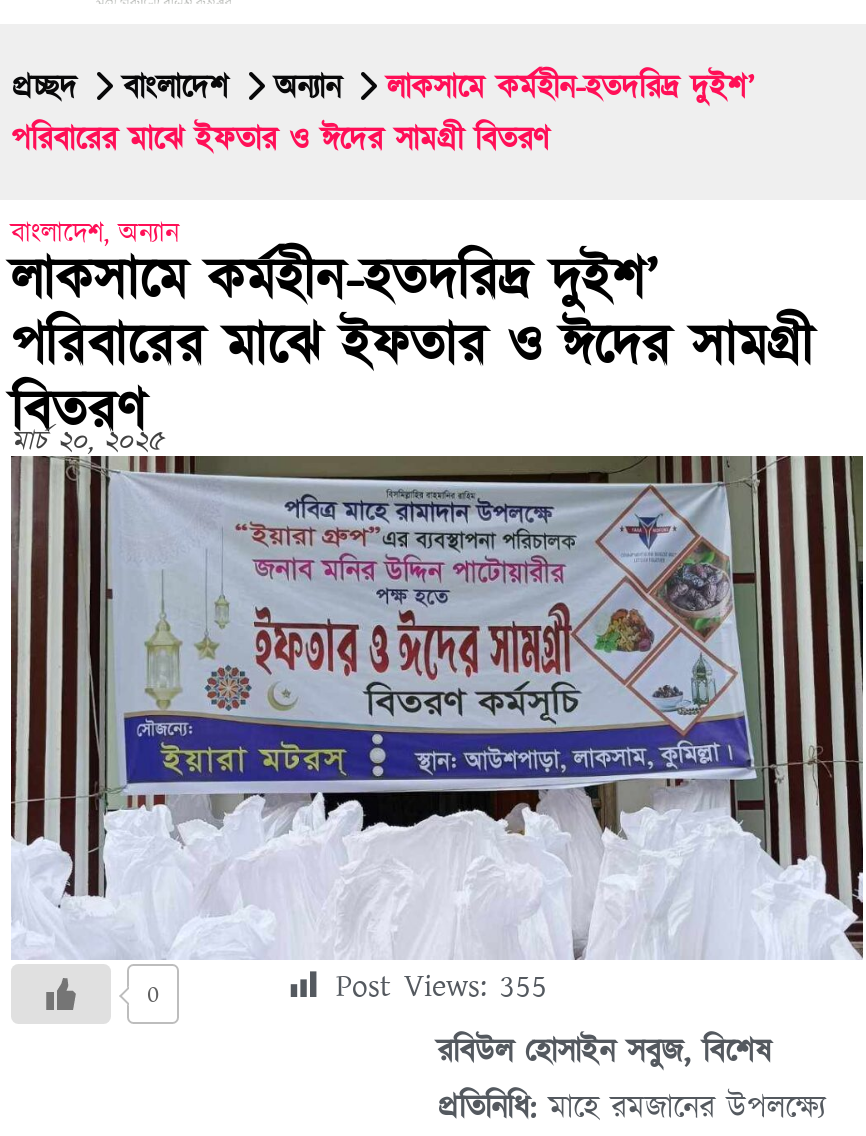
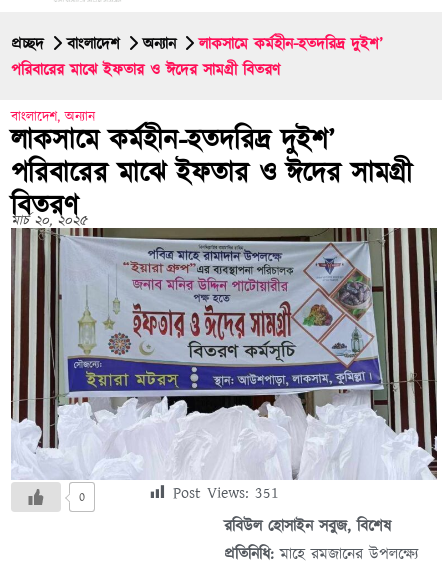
[336,964,548,1008] Post Views: 355 -> [173,482,279,504] Post Views: 351

